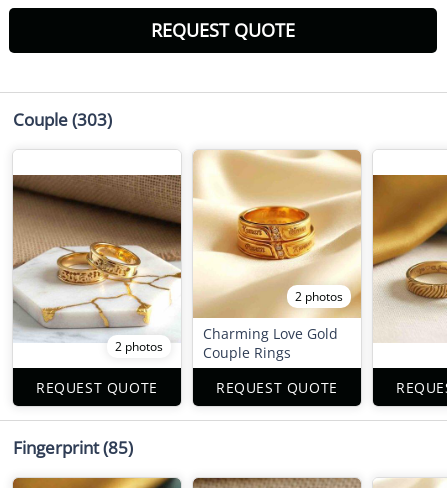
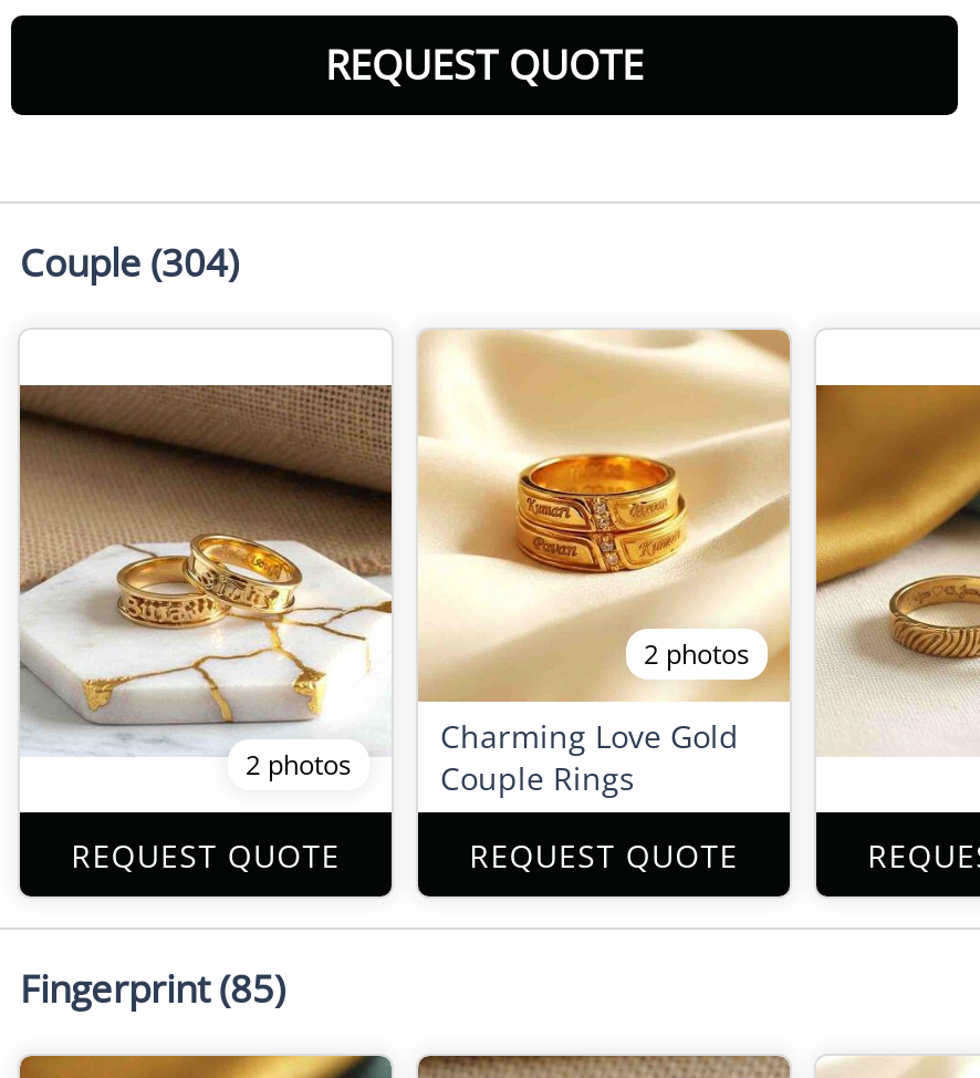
[13,108,112,131] Couple (303) -> [20,237,239,288] Couple (304)

